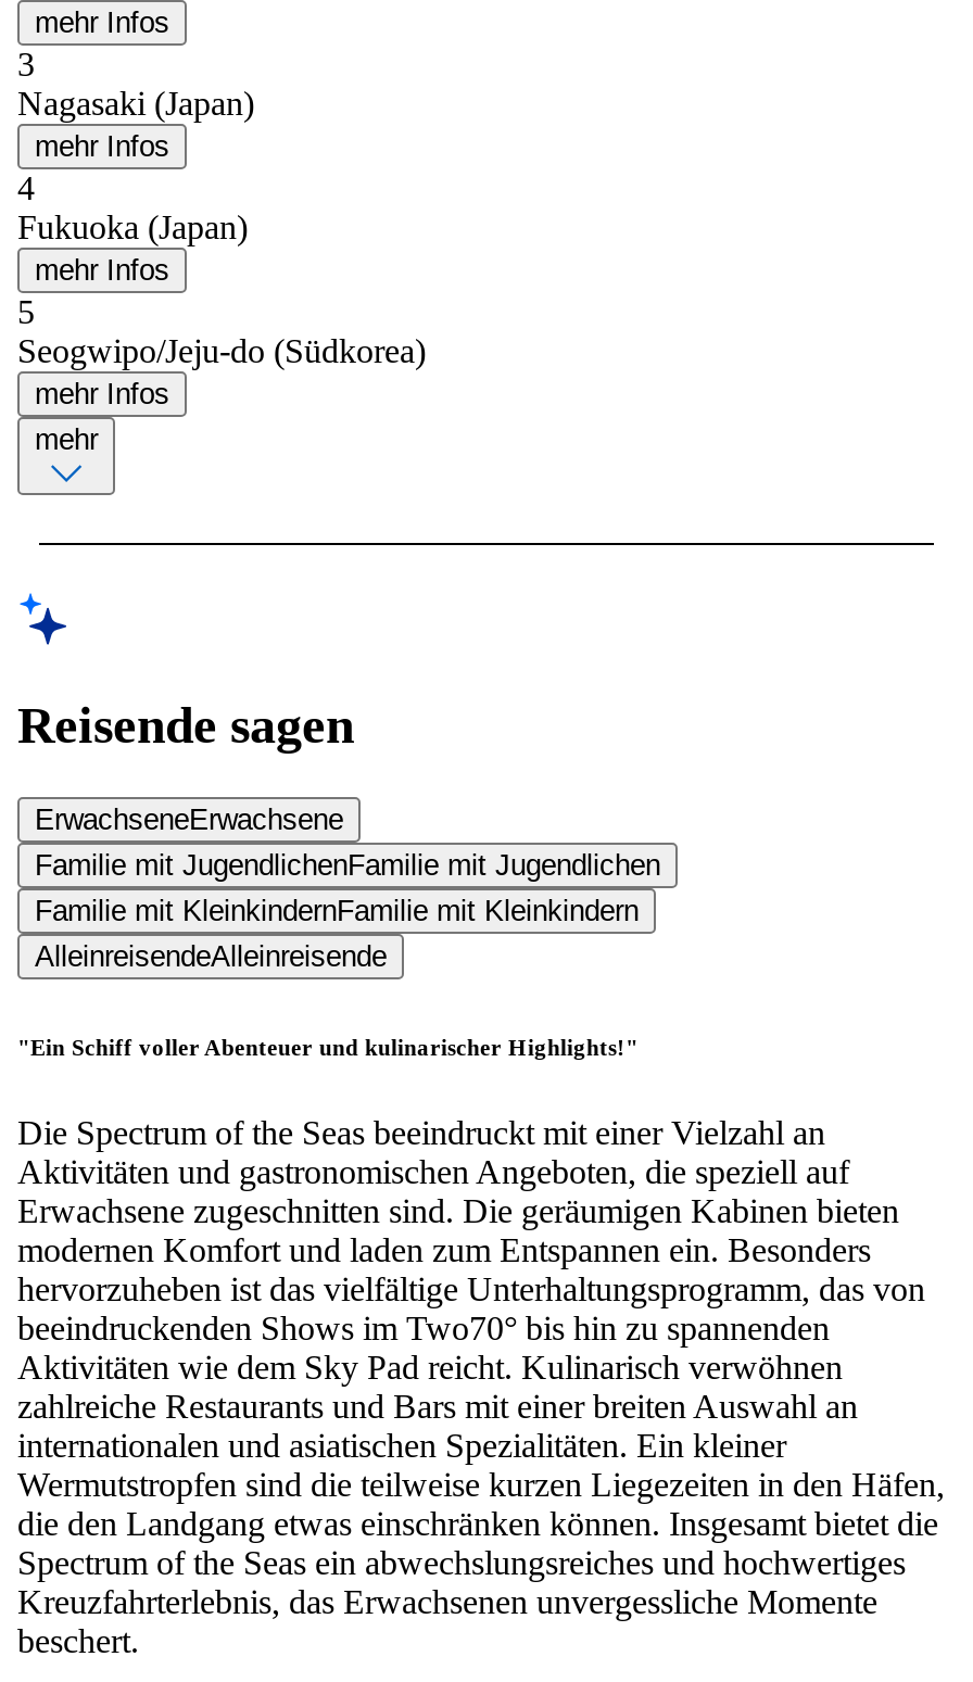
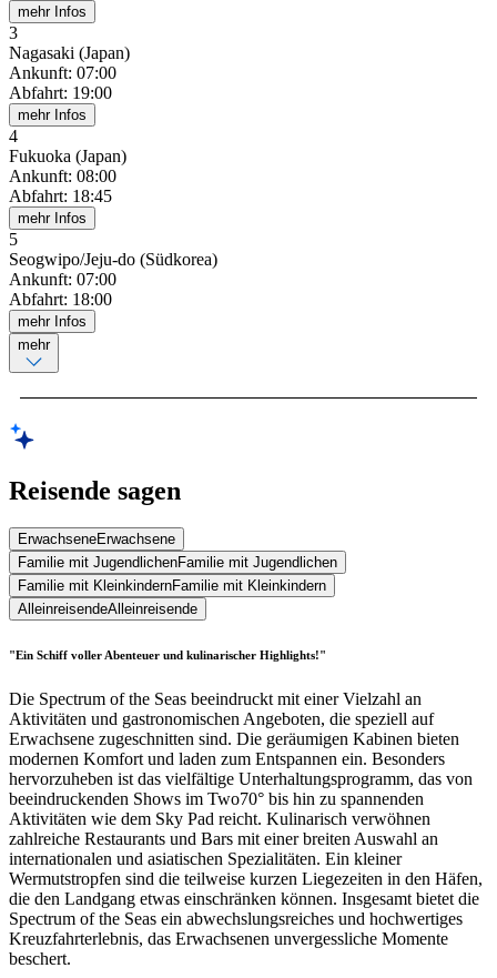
none -> [9,63,116,102] Ankunft: 07:00 | Abfahrt: 19:00
none -> [9,166,116,205] Ankunft: 08:00 | Abfahrt: 18:45
none -> [9,269,116,308] Ankunft: 07:00 | Abfahrt: 18:00

